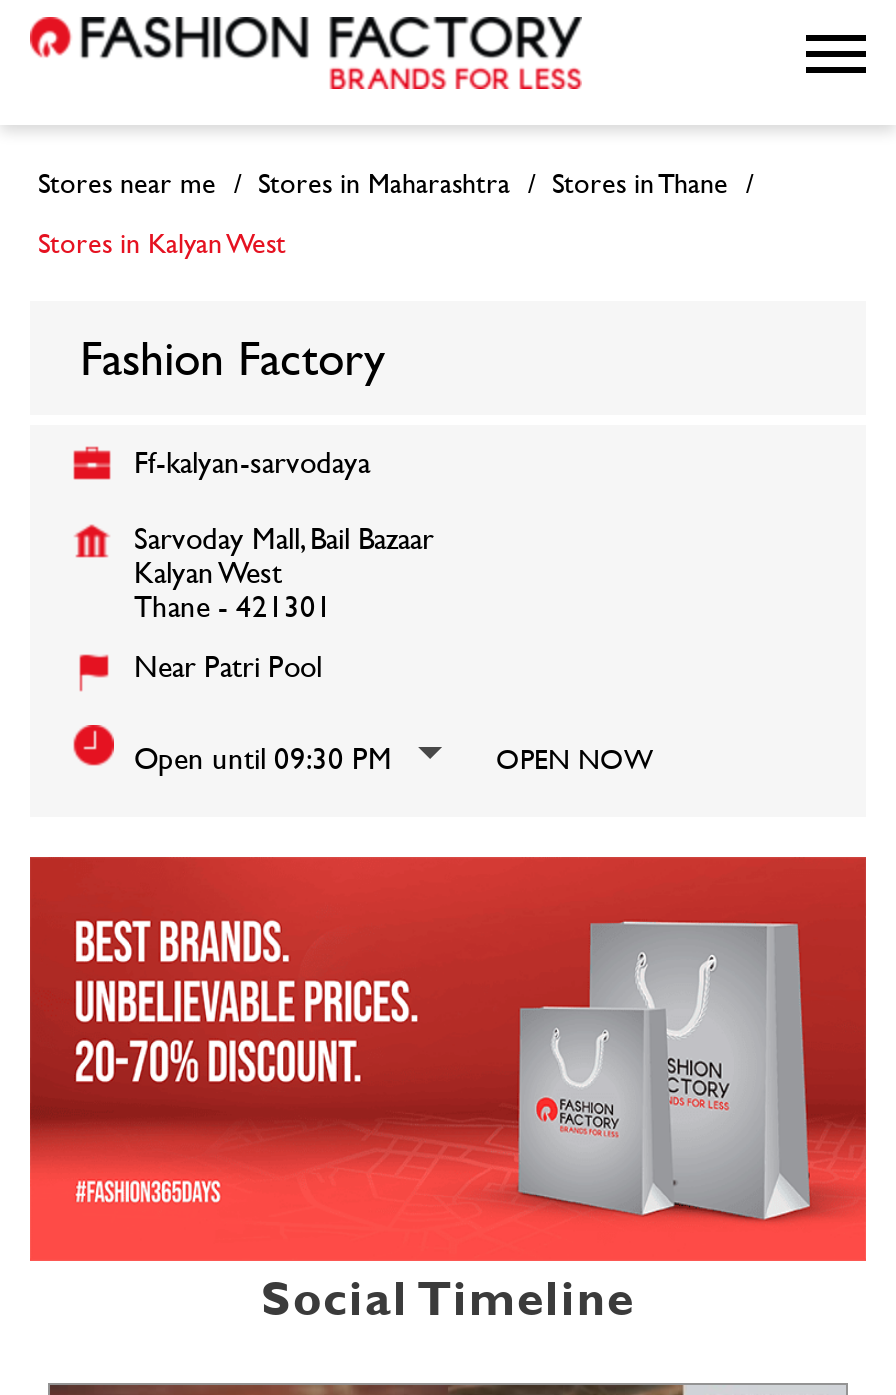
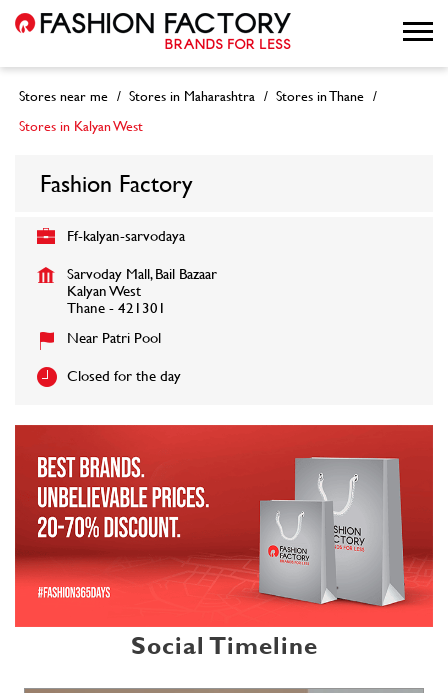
[134,737,654,779] Open until 09:30 PM | OPEN NOW -> [67,365,181,386] Closed for the day

